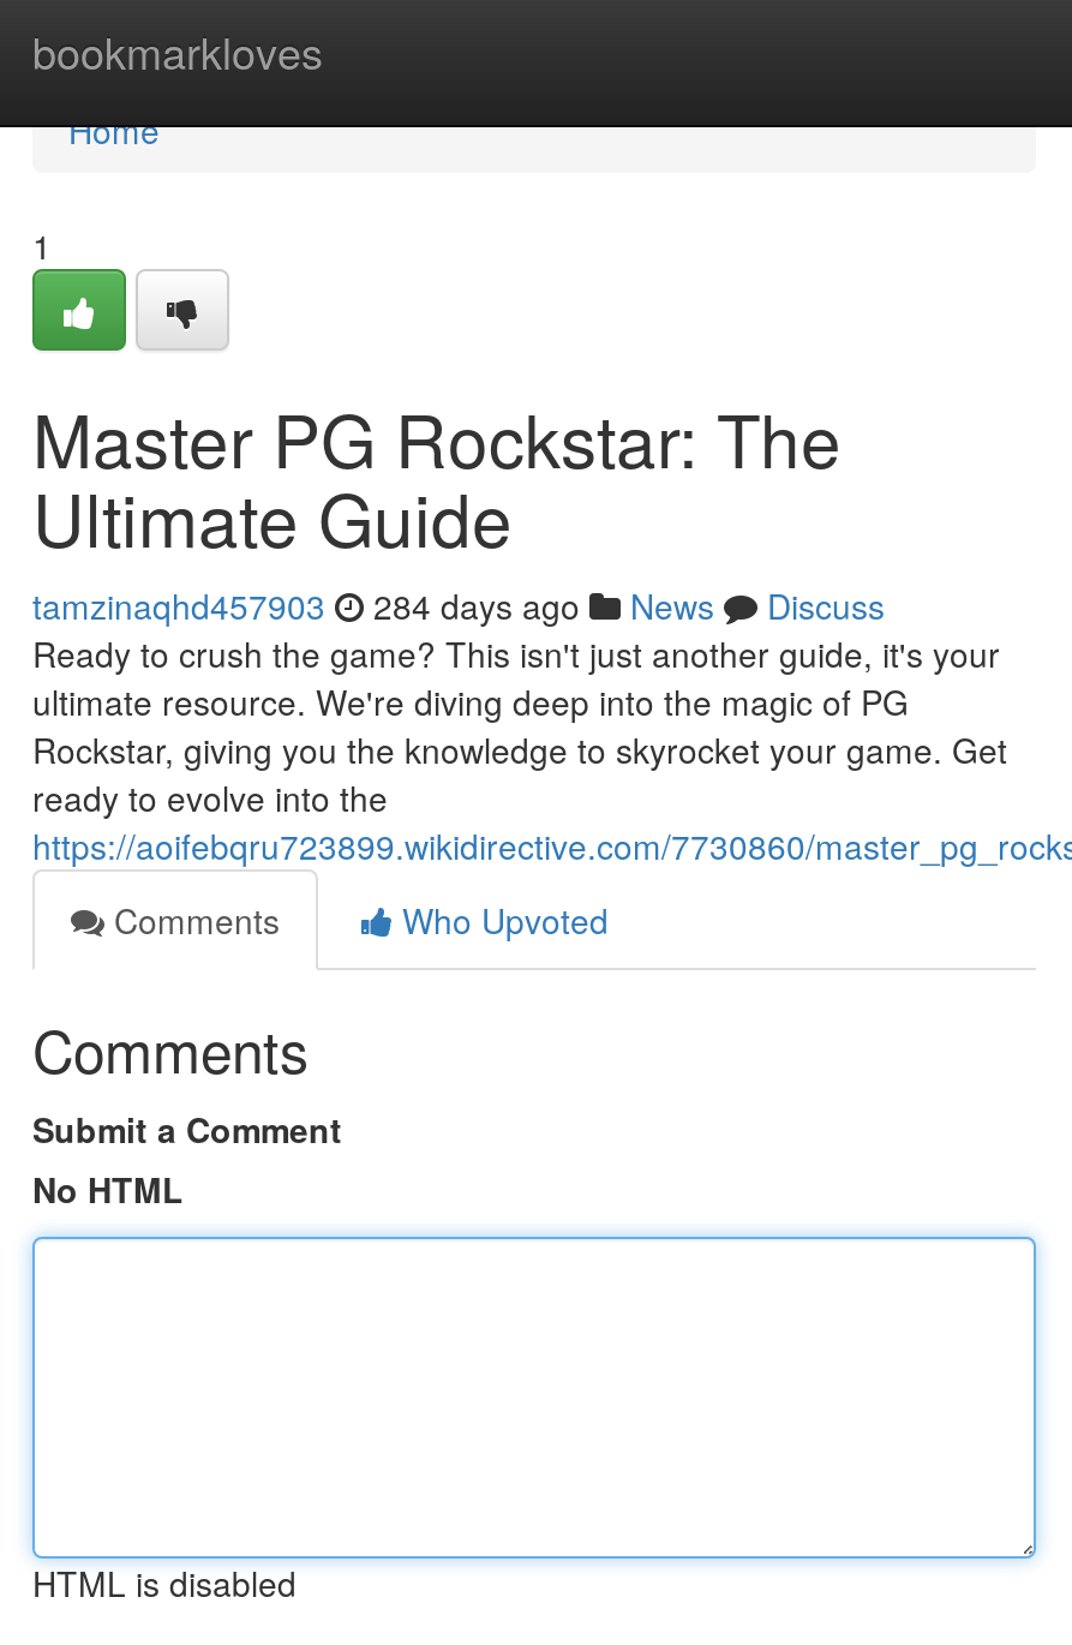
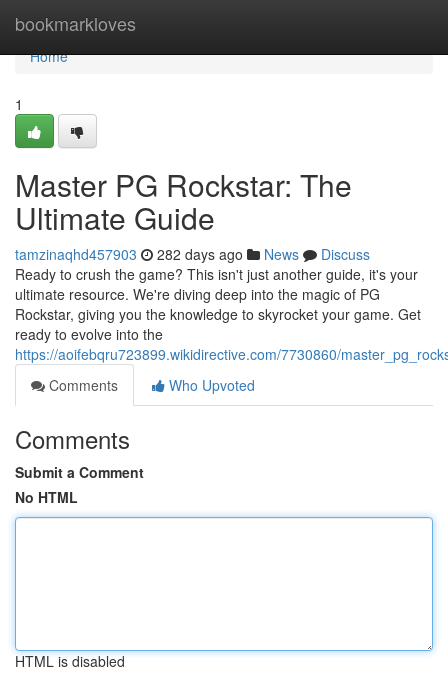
[32,581,885,629] tamzinaqhd457903 284 days ago News Discuss -> [15,244,370,264] tamzinaqhd457903 282 days ago News Discuss

